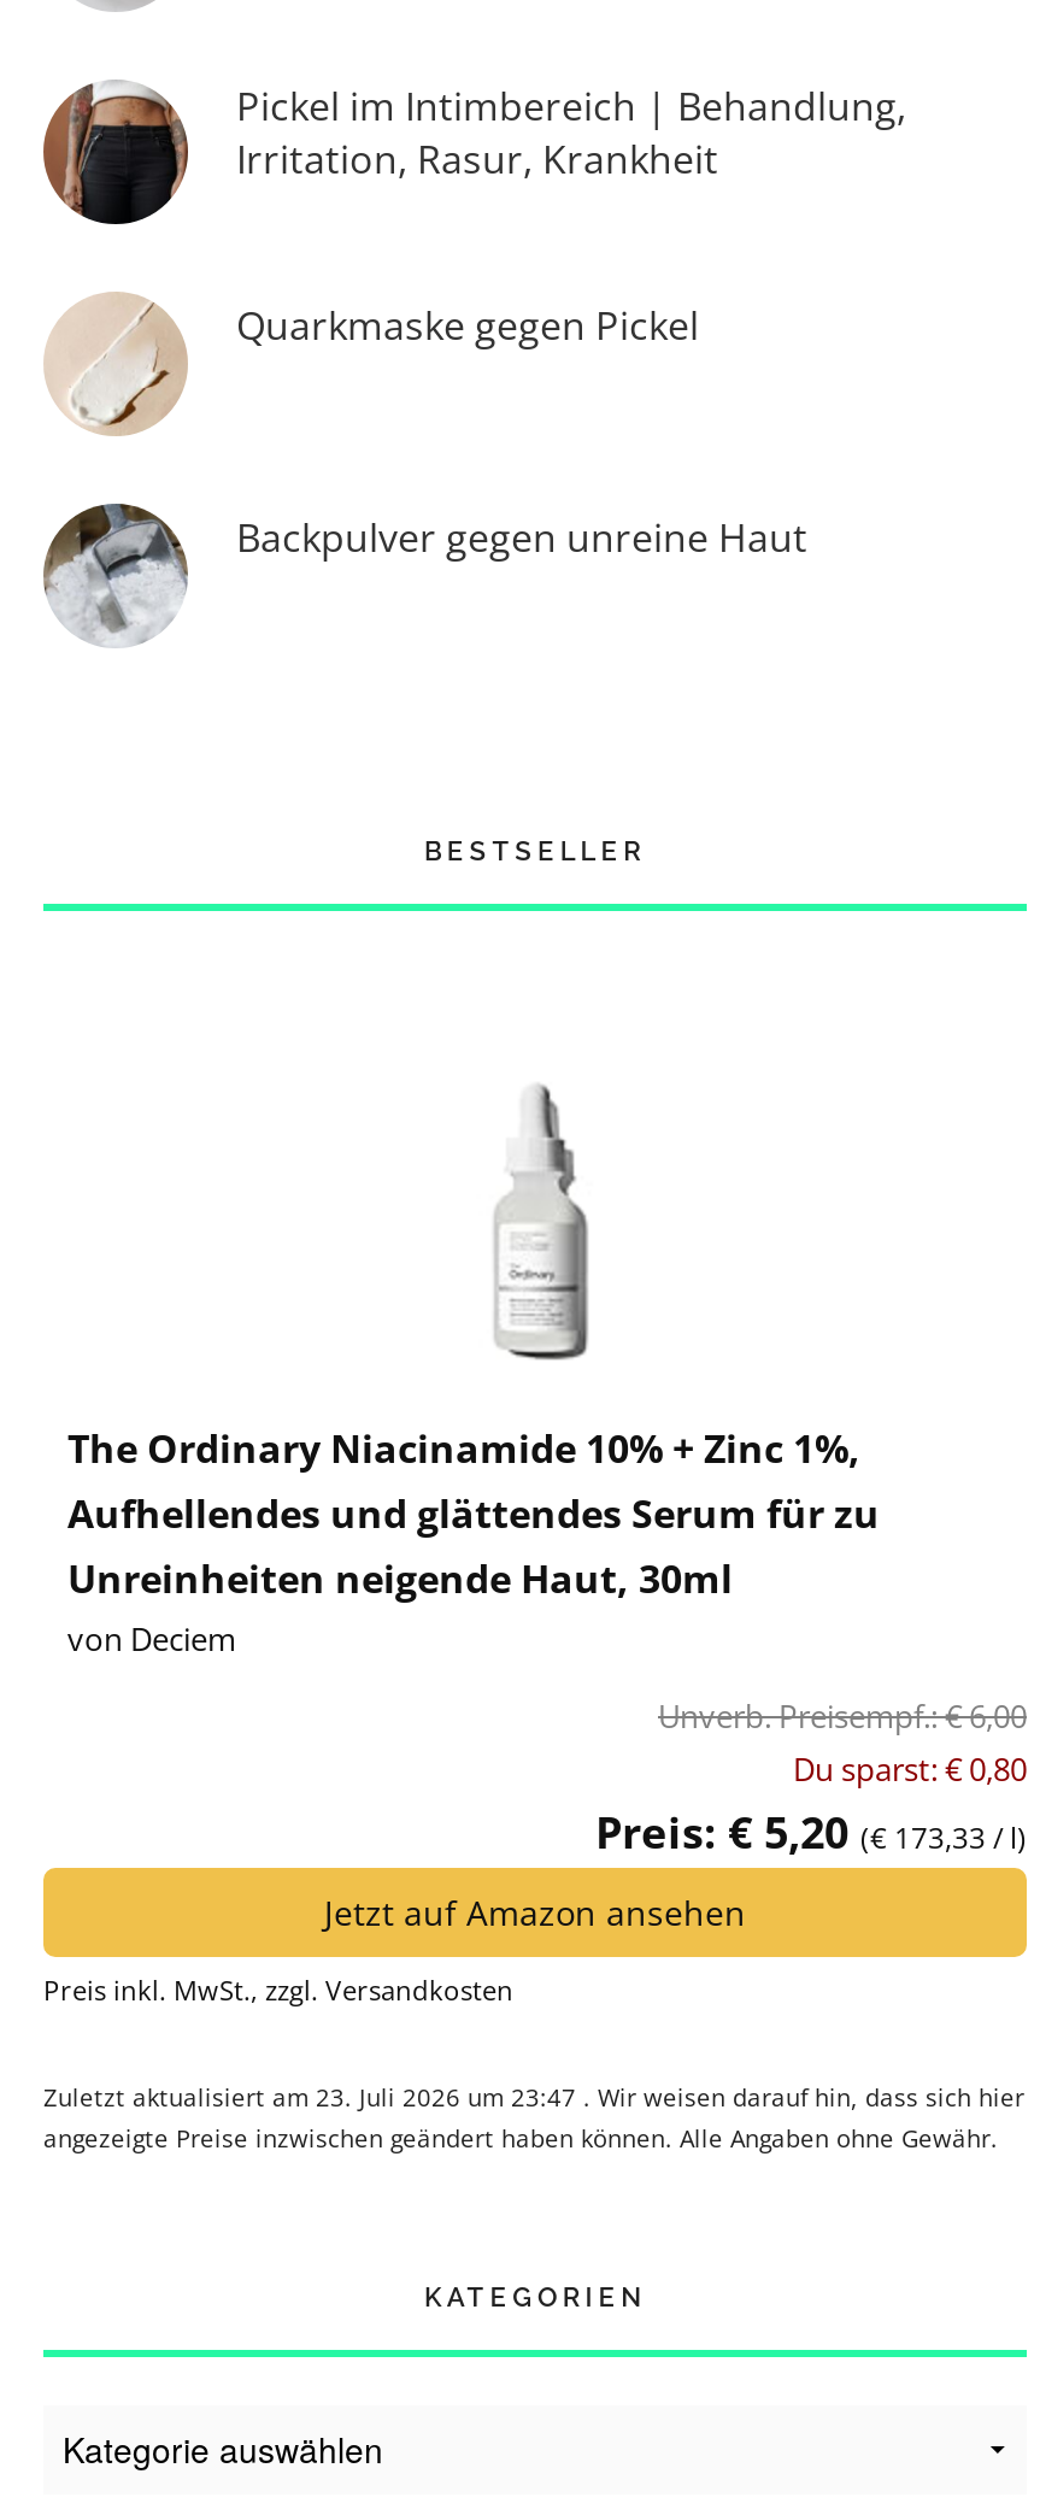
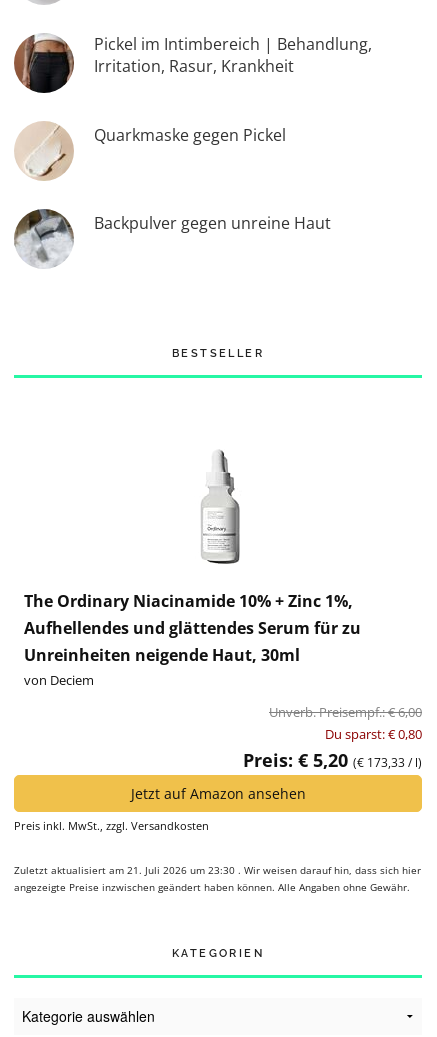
[43,2081,1024,2114] Zuletzt aktualisiert am 23. Juli 2026 um 23:47 . Wir weisen darauf hin, dass sich hier -> [14,863,421,877] Zuletzt aktualisiert am 21. Juli 2026 um 23:30 . Wir weisen darauf hin, dass sich hier

